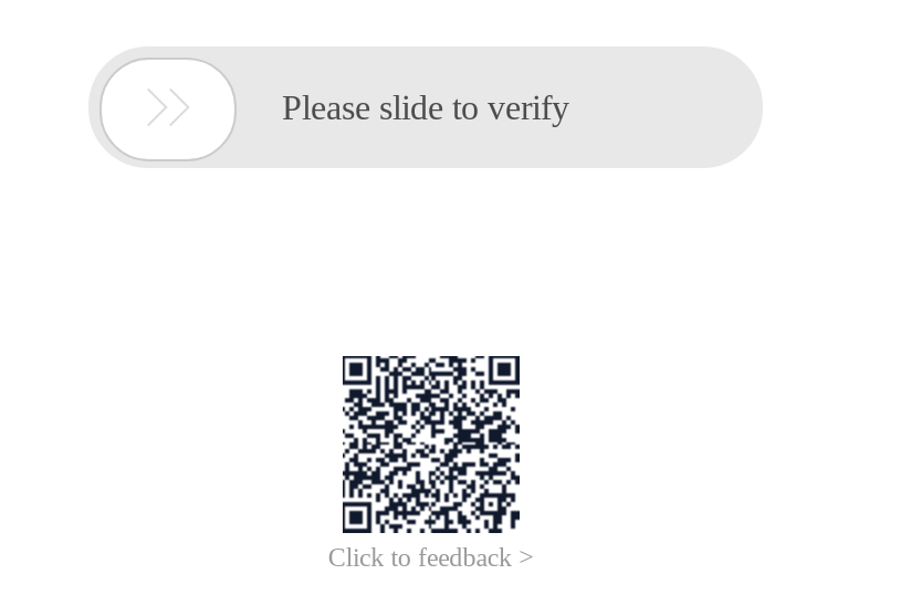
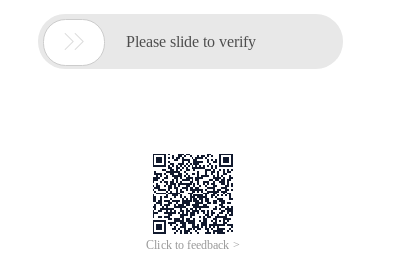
[341,354,522,535] [image] -> [153,153,234,235] [image]

